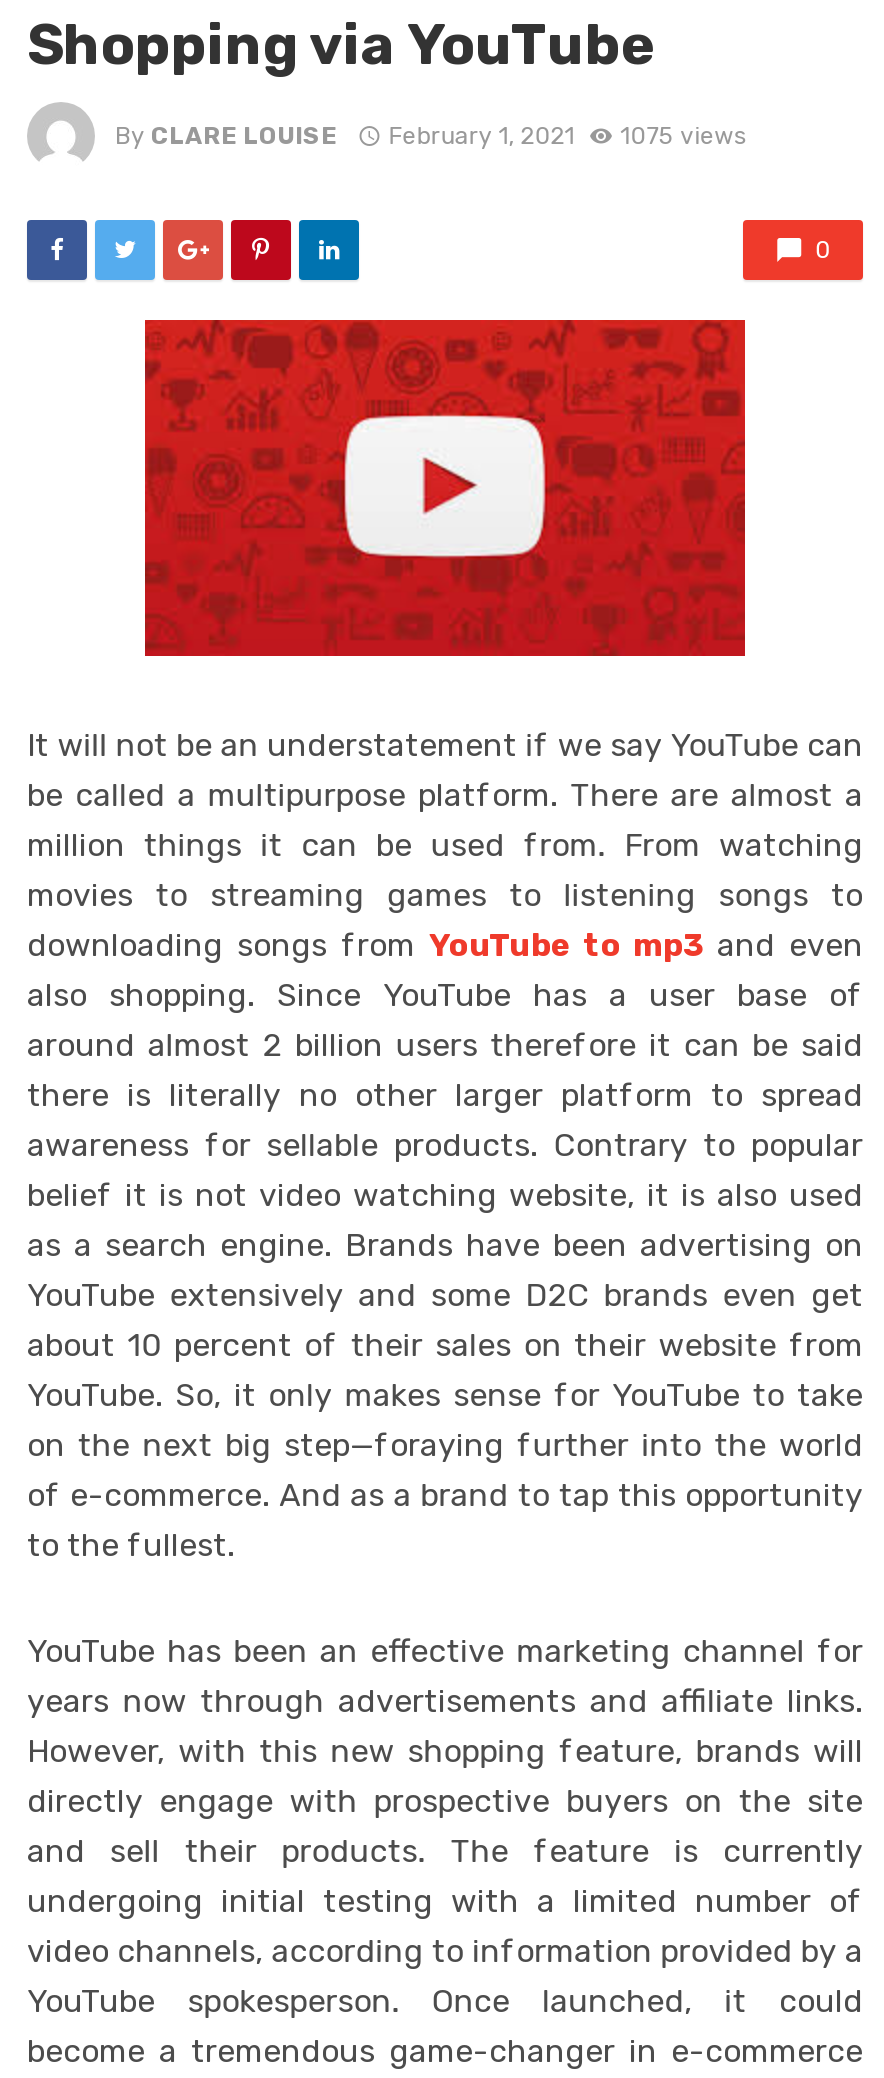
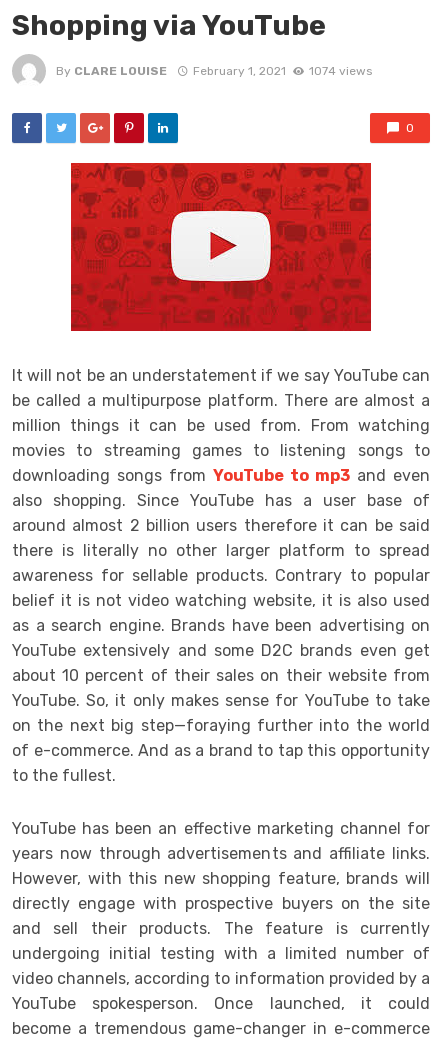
[115,121,746,149] By CLARE LOUISE February 1, 2021 1075 views -> [56,64,372,78] By CLARE LOUISE February 1, 2021 1074 views

